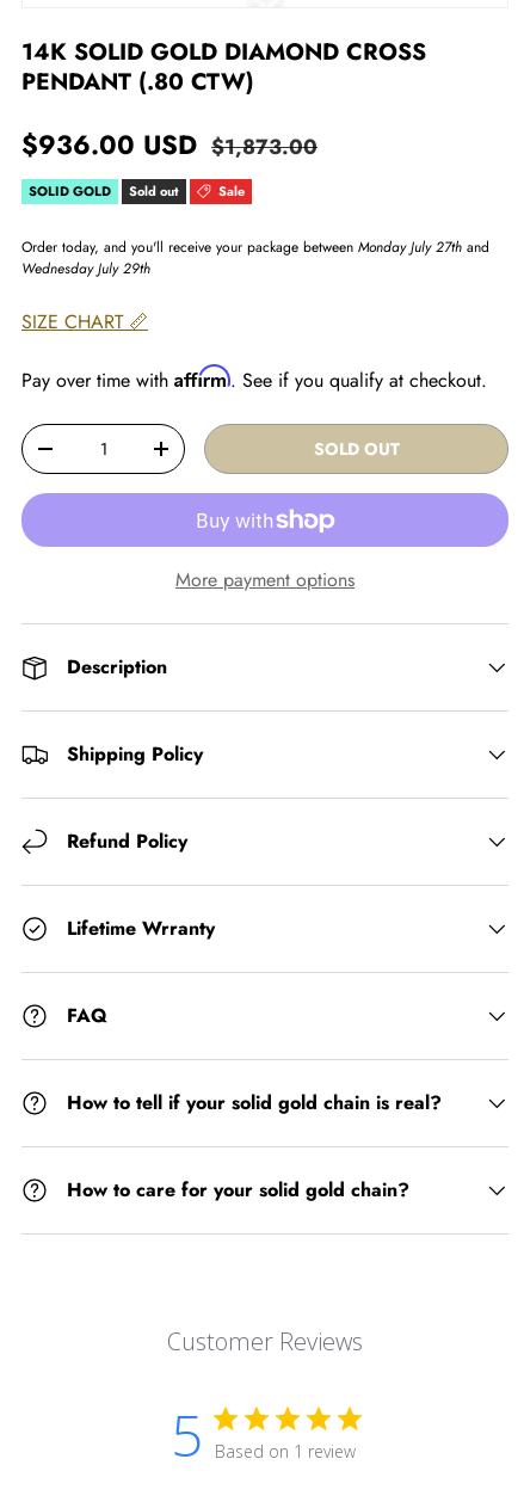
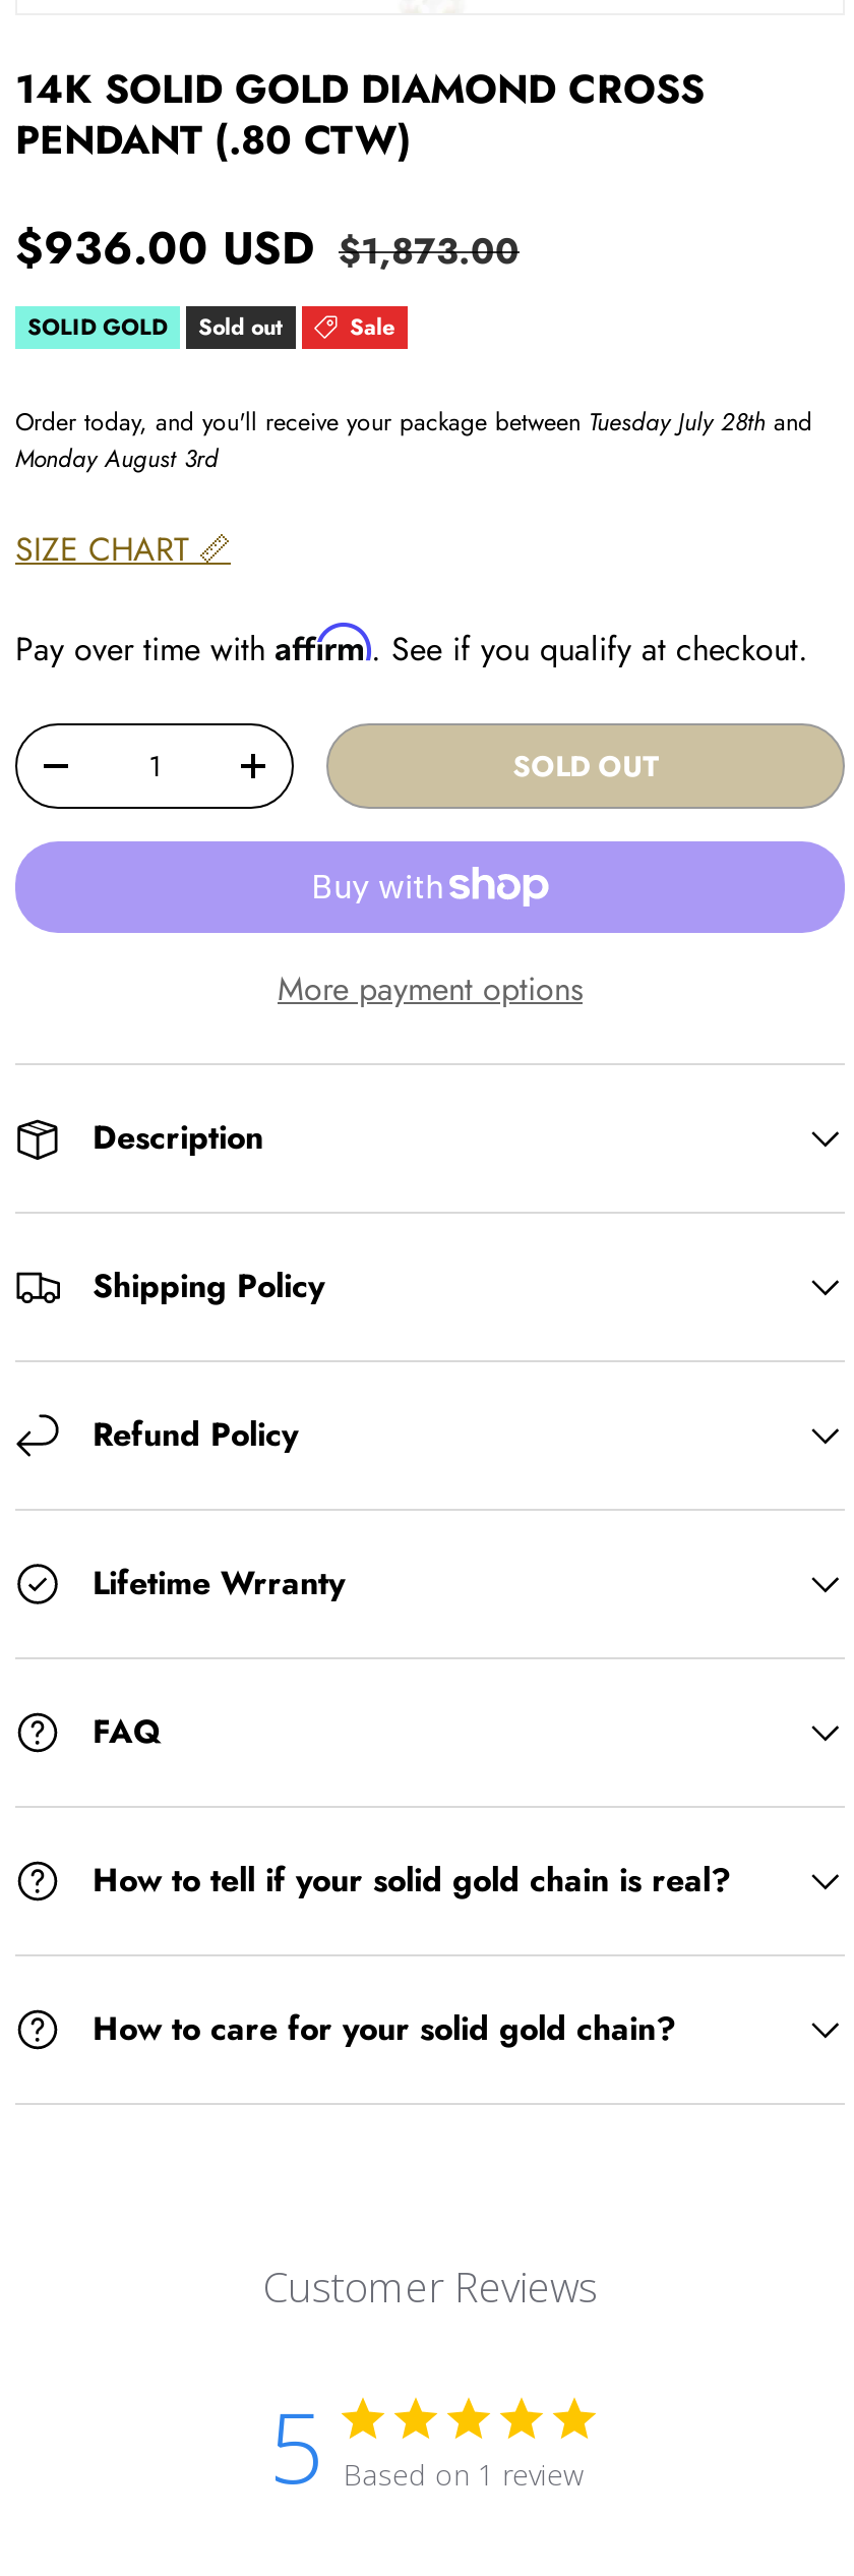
[21,236,489,279] Order today, and you'll receive your package between Monday July 27th and | Wednesday July 29th -> [15,403,812,476] Order today, and you'll receive your package between Tuesday July 28th and | Monday August 3rd

